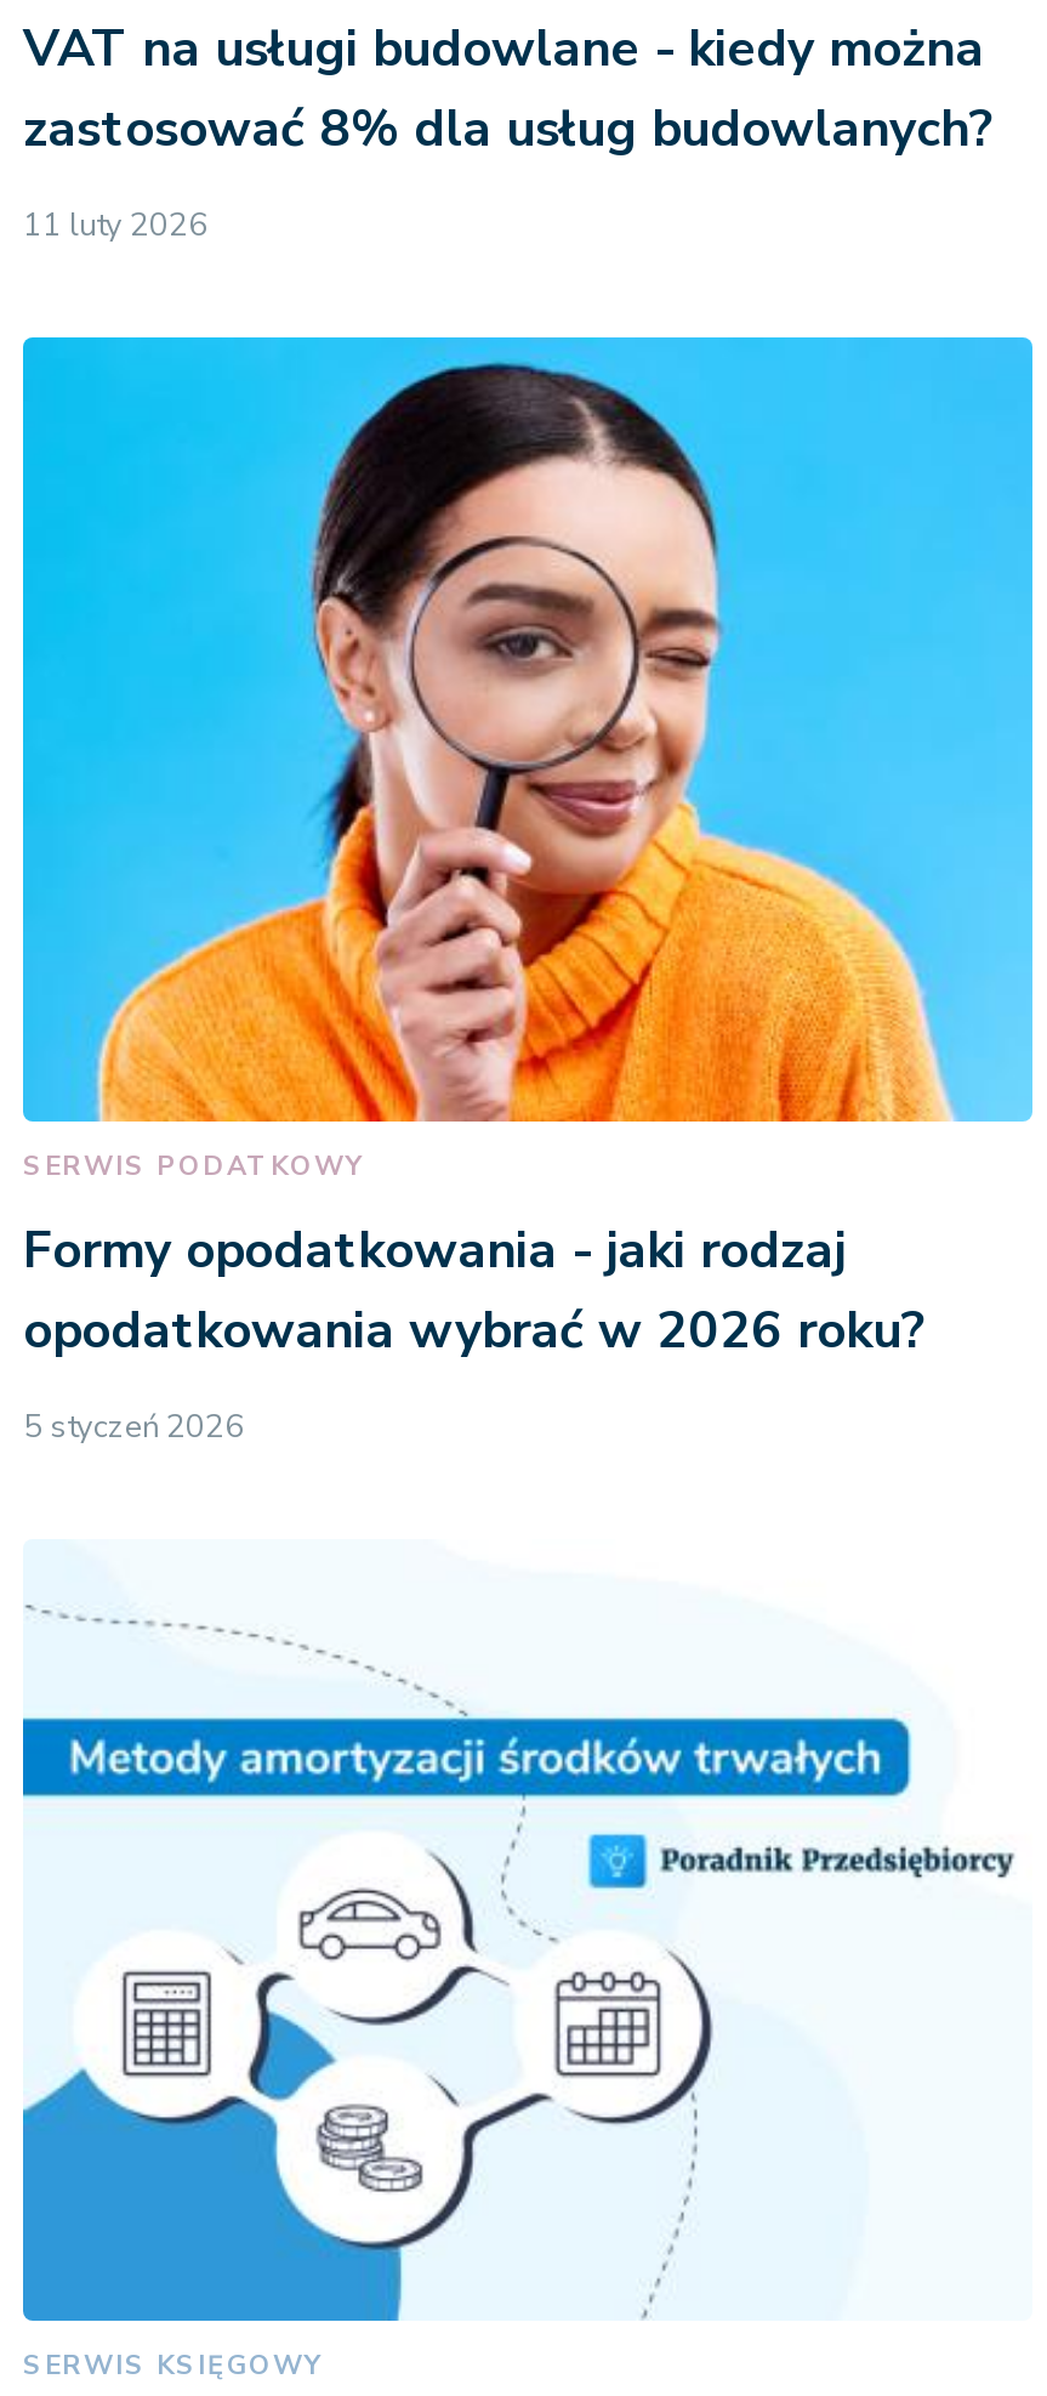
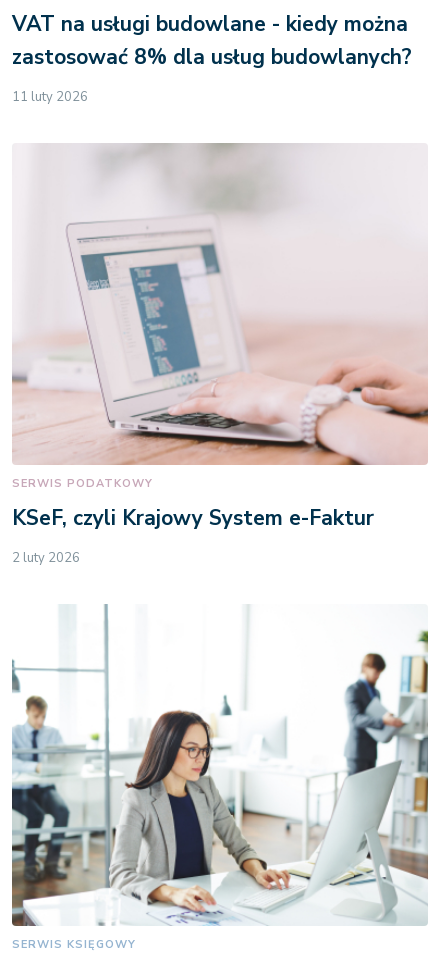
[21,334,1035,1363] [image] | Formy opodatkowania - jaki rodzaj | opodatkowania wybrać w 2026 roku? -> [11,142,429,532] [image] | KSeF, czyli Krajowy System e-Faktur
[23,1405,244,1448] 5 styczeń 2026 -> [12,549,80,567] 2 luty 2026
[21,1540,1032,2324] [image] -> [11,605,429,927] [image]

